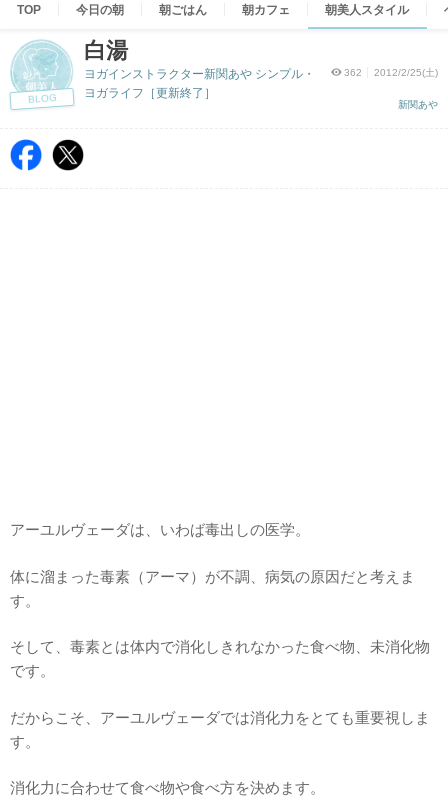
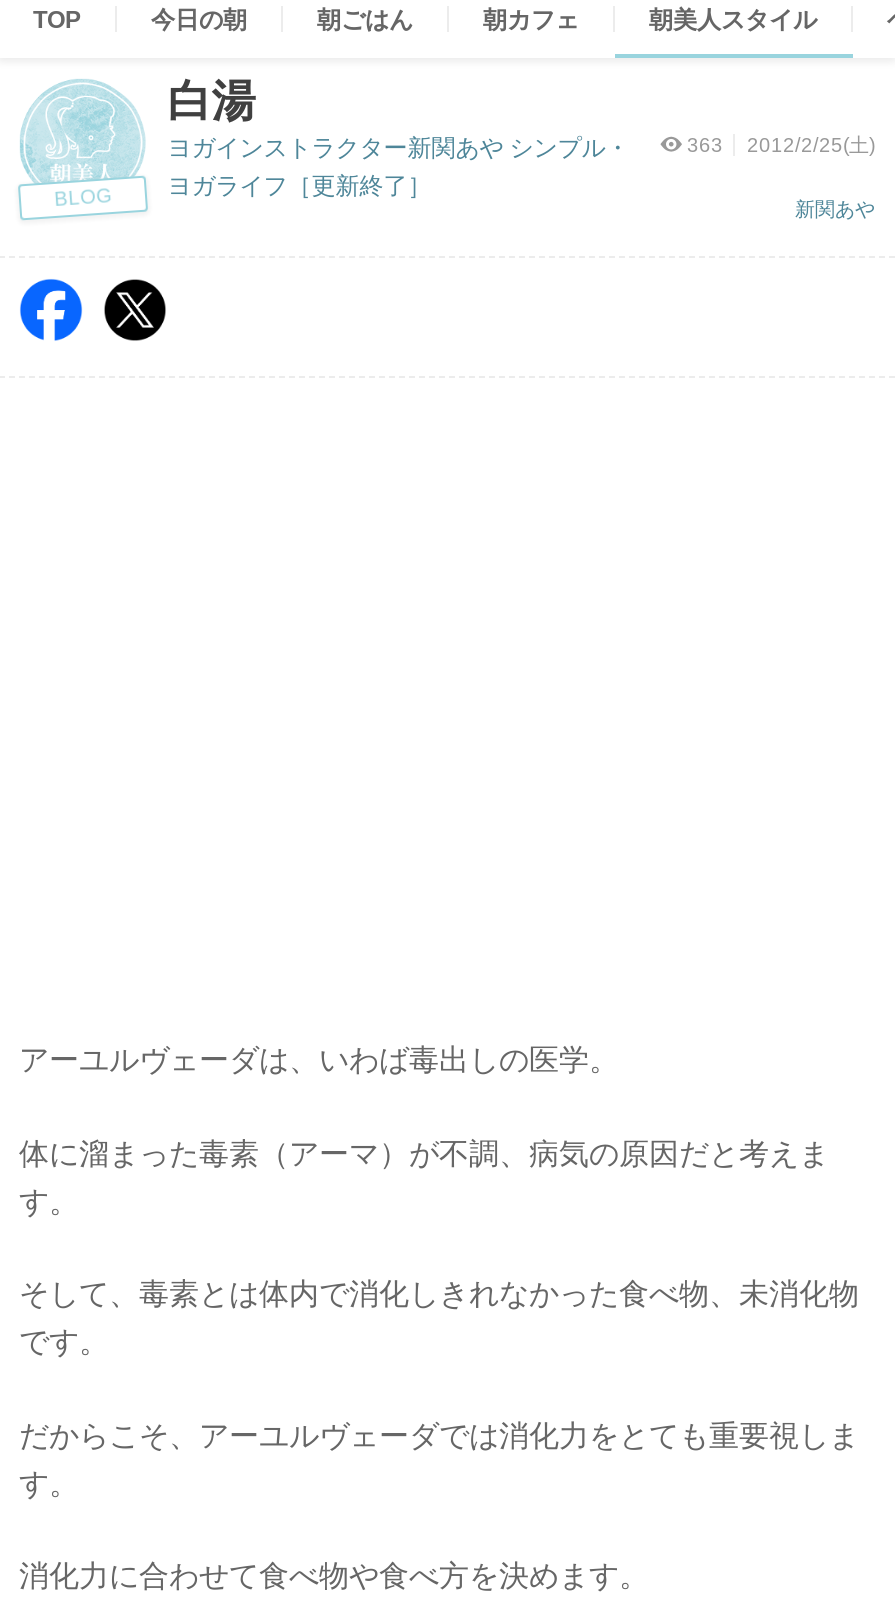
[344,67,438,78] 362 2012/2/25(土) -> [687,134,875,156] 363 2012/2/25(土)

